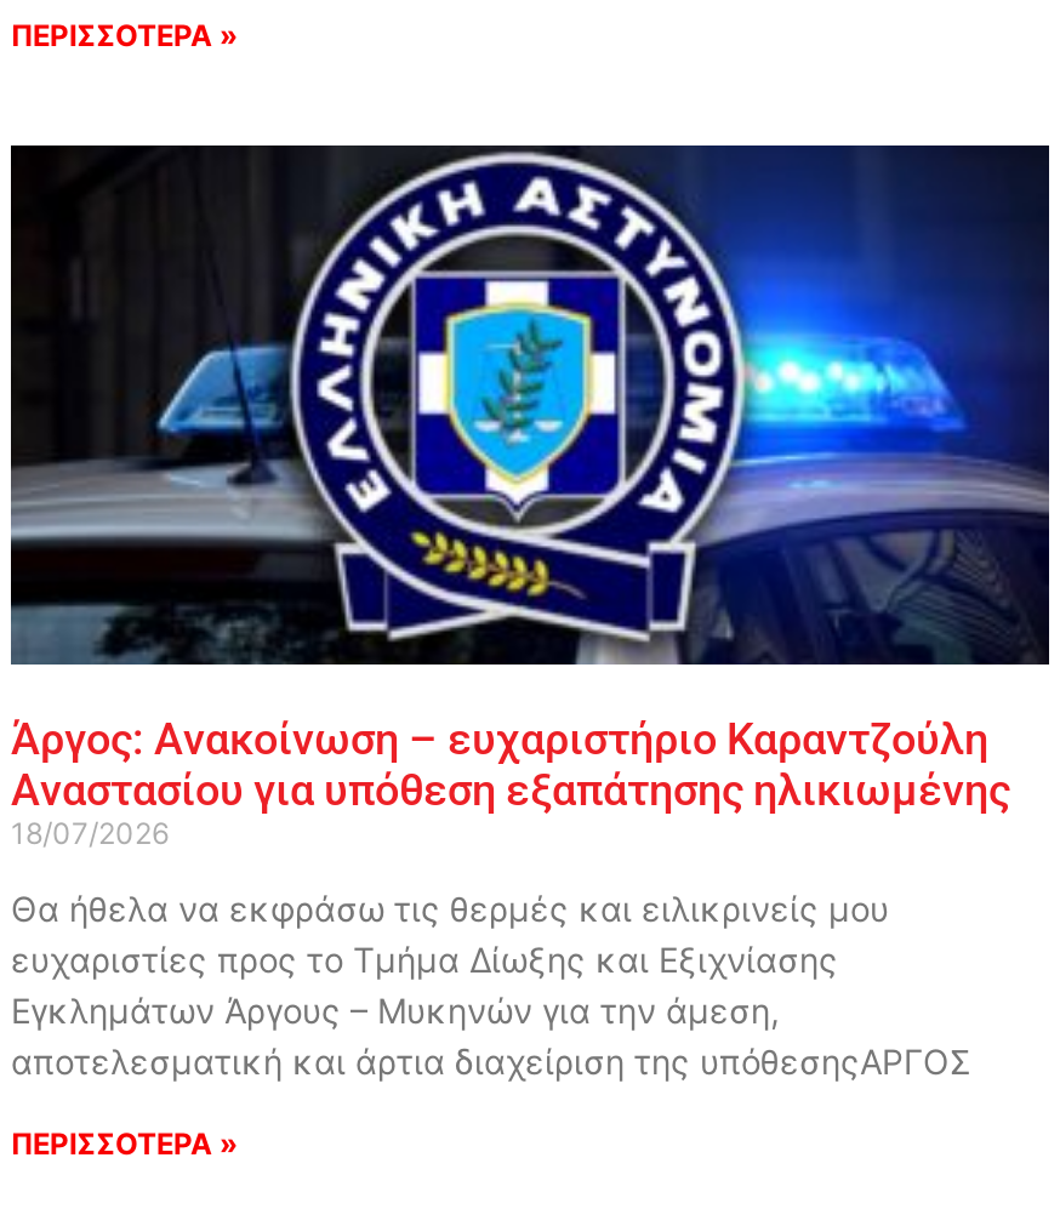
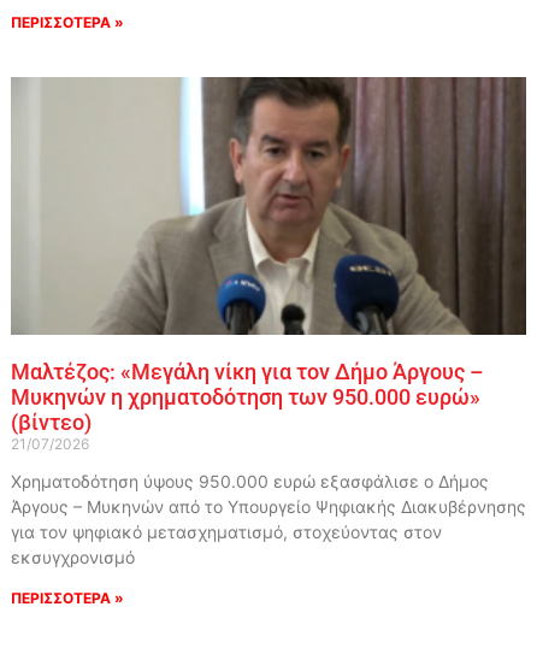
[11,143,1049,850] [image] | Άργος: Ανακοίνωση – ευχαριστήριο Καραντζούλη | Αναστασίου για υπόθεση εξαπάτησης ηλικιωμένης | 18/07/2026 -> [11,76,526,453] [image] | Μαλτέζος: «Μεγάλη νίκη για τον Δήμο Άργους – | Μυκηνών η χρηματοδότηση των 950.000 ευρώ» | (βίντεο) | 21/07/2026
[11,886,971,1080] Θα ήθελα να εκφράσω τις θερμές και ειλικρινείς μου | ευχαριστίες προς το Τμήμα Δίωξης και Εξιχνίασης | Εγκλημάτων Άργους – Μυκηνών για την άμεση, | αποτελεσματική και άρτια διαχείριση της υπόθεσηςΑΡΓΟΣ -> [11,471,526,568] Χρηματοδότηση ύψους 950.000 ευρώ εξασφάλισε ο Δήμος | Άργους – Μυκηνών από το Υπουργείο Ψηφιακής Διακυβέρνησης | για τον ψηφιακό μετασχηματισμό, στοχεύοντας στον | εκσυγχρονισμό

